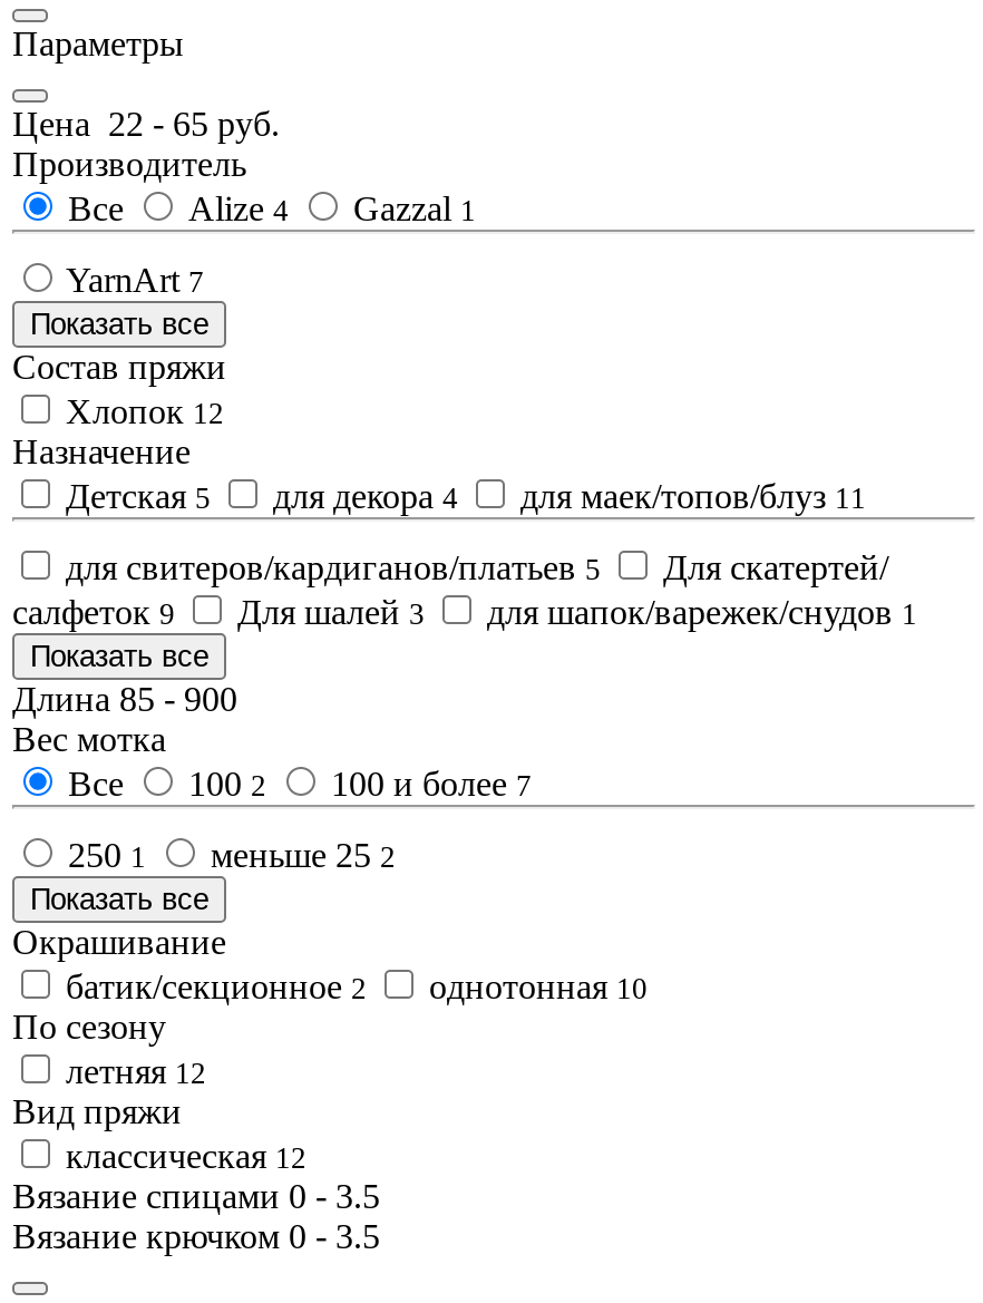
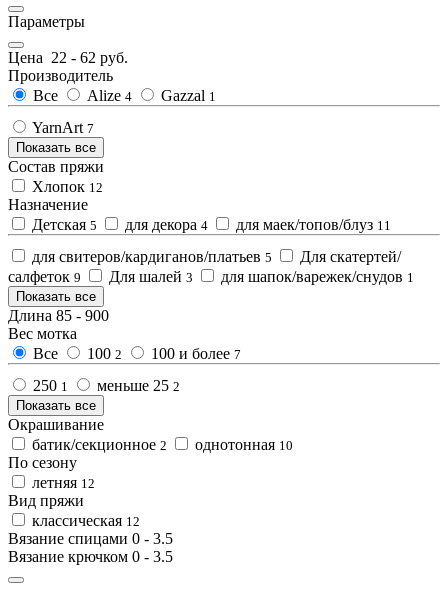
[12,105,280,143] Цена 22 - 65 руб. -> [8,49,128,66] Цена 22 - 62 руб.

